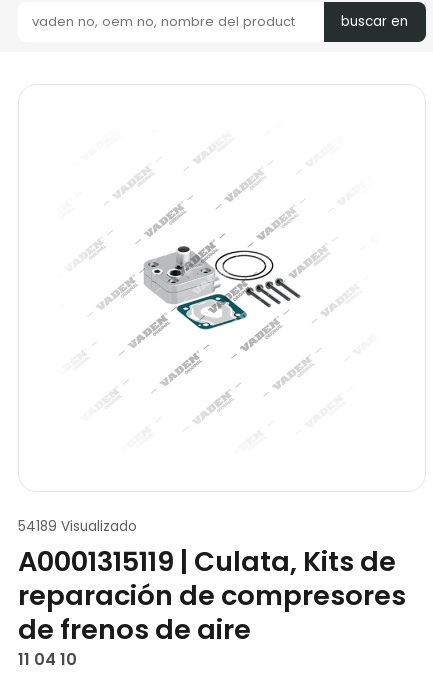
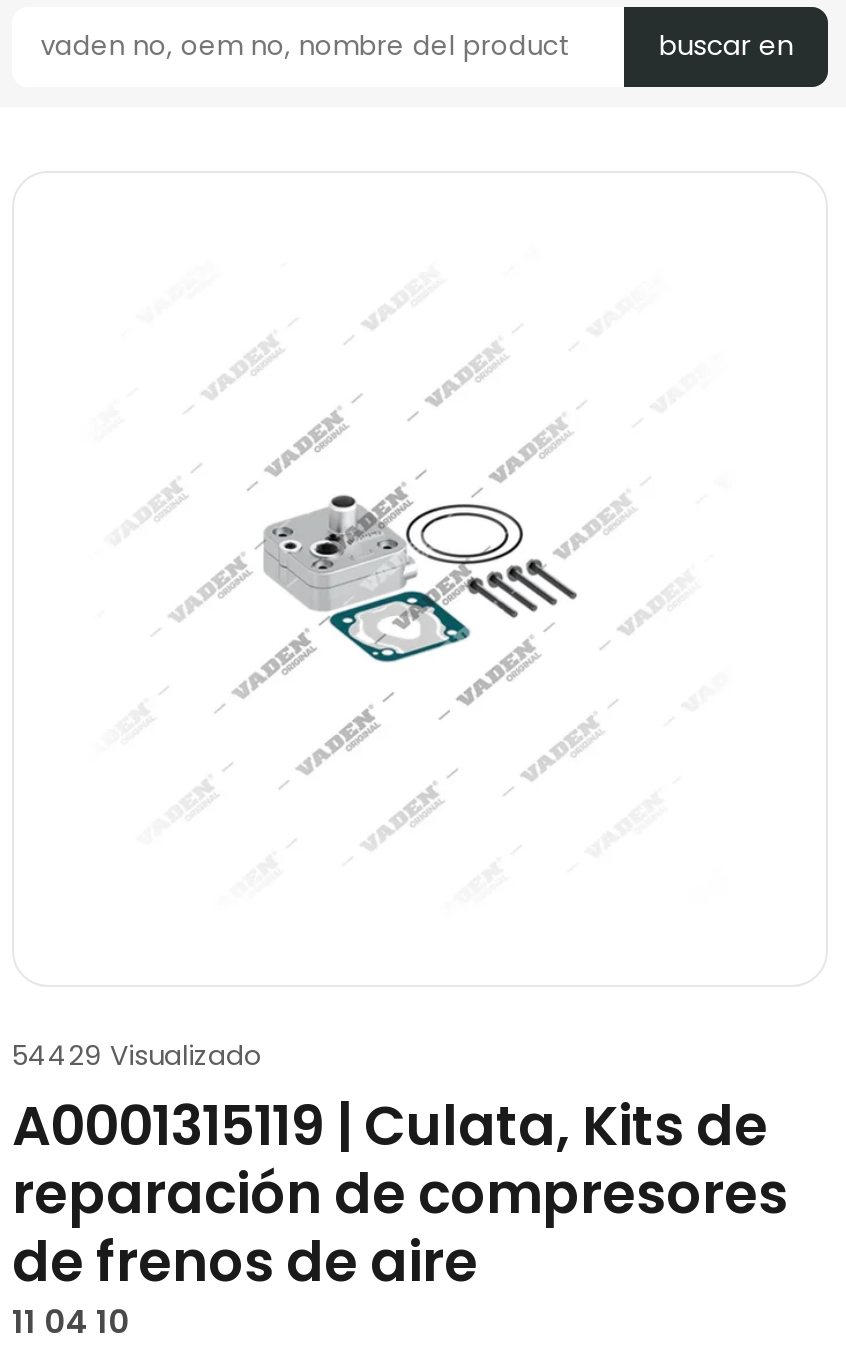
[18,517,137,536] 54189 Visualizado -> [12,1037,262,1075] 54429 Visualizado

